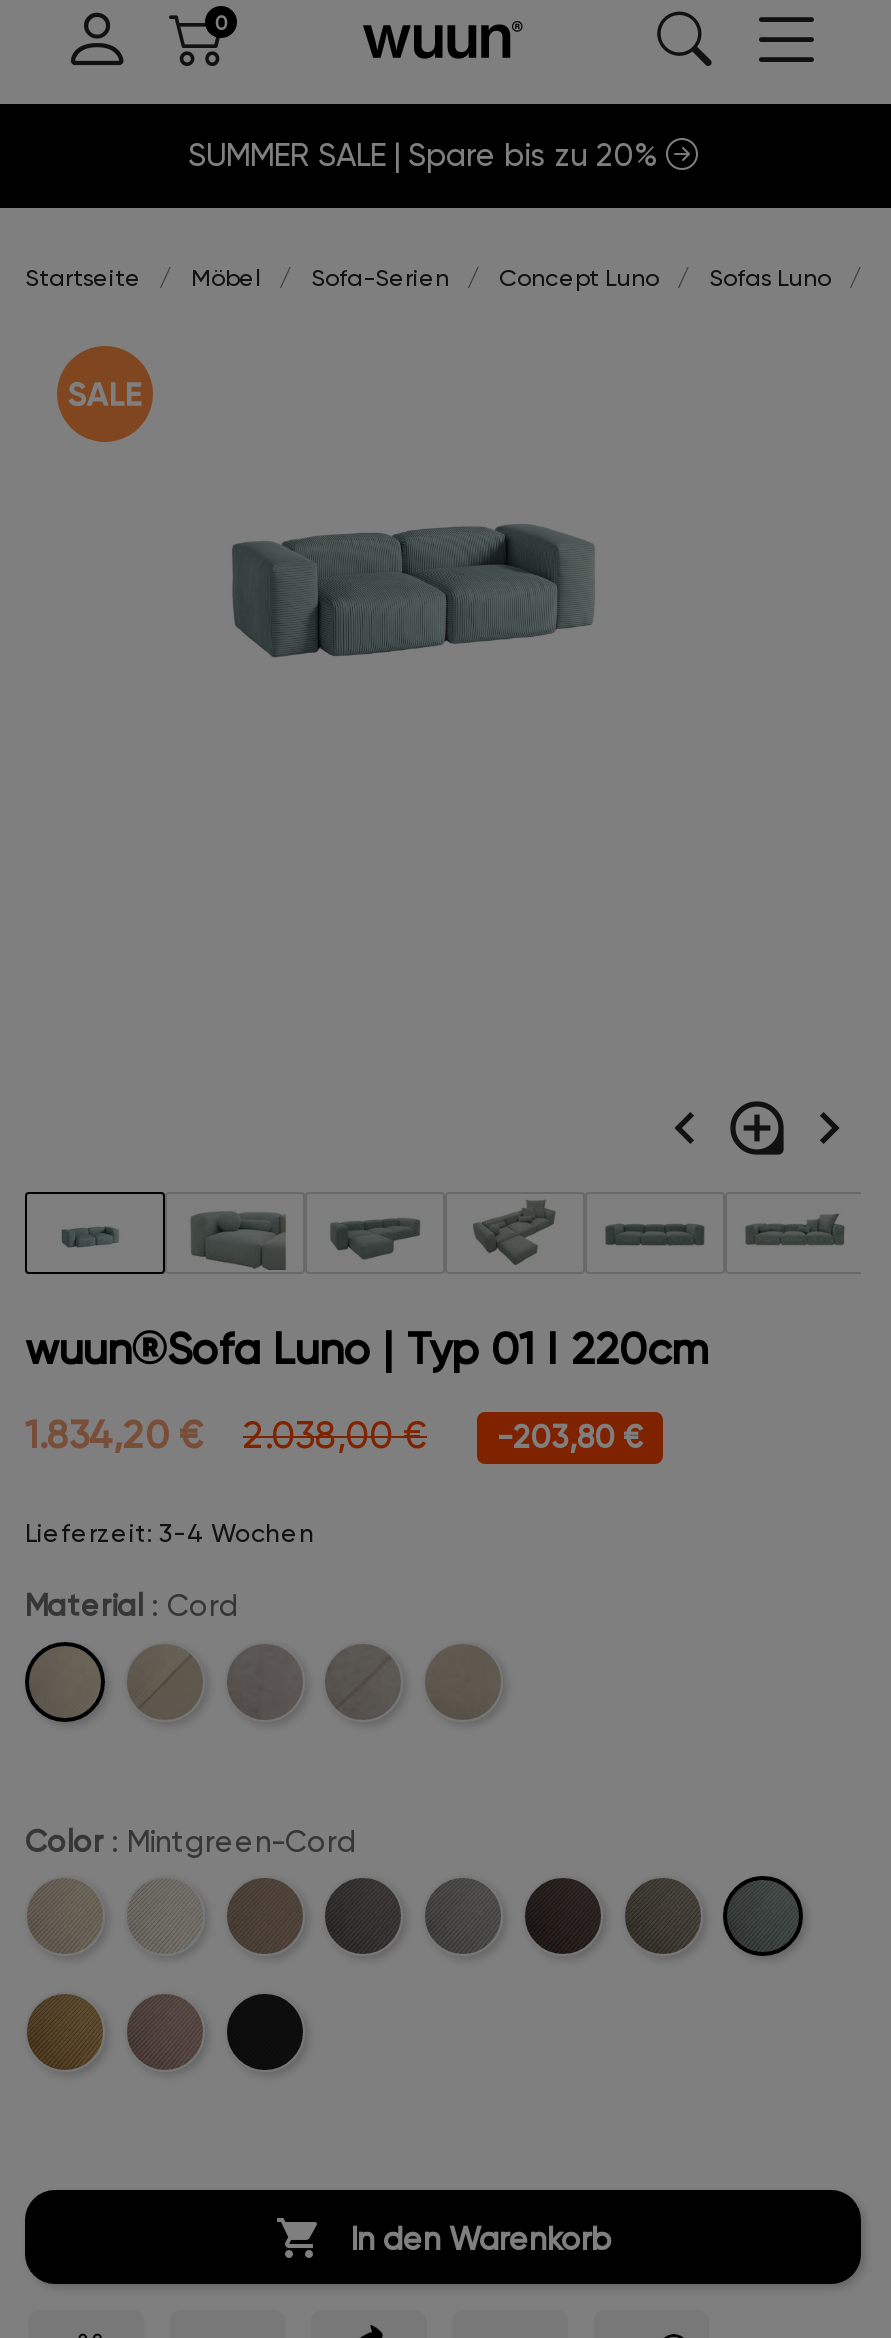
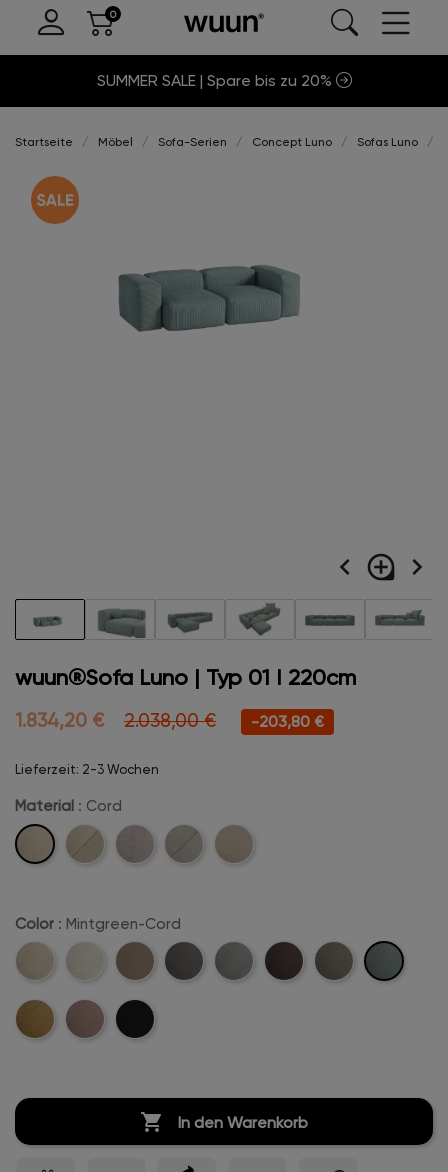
[25,1518,315,1548] Lieferzeit: 3-4 Wochen -> [15,762,159,777] Lieferzeit: 2-3 Wochen

